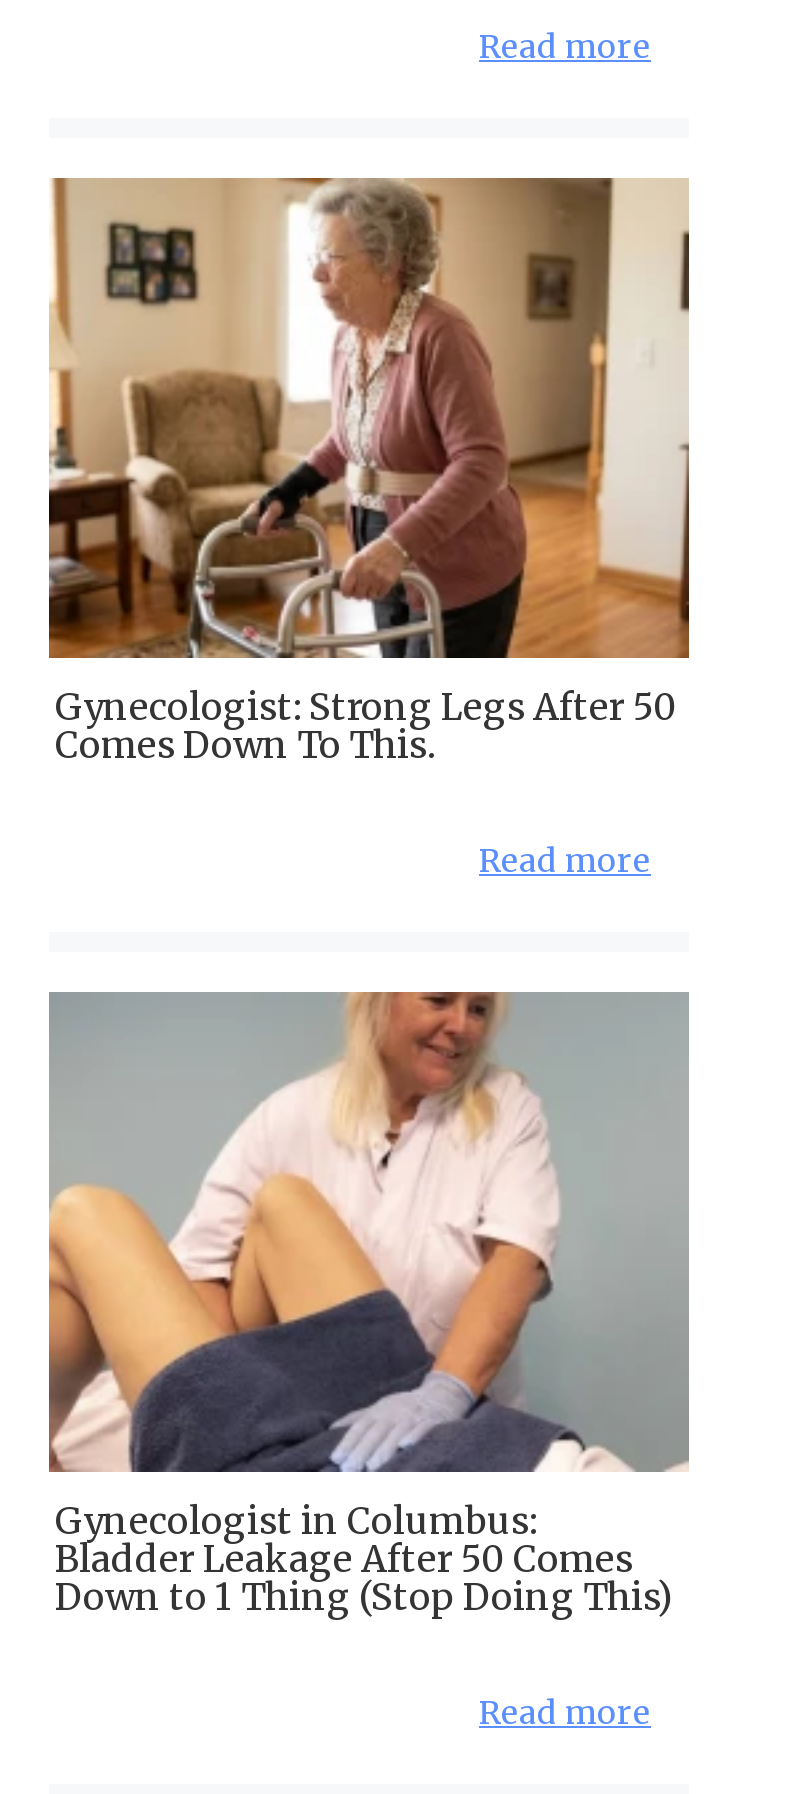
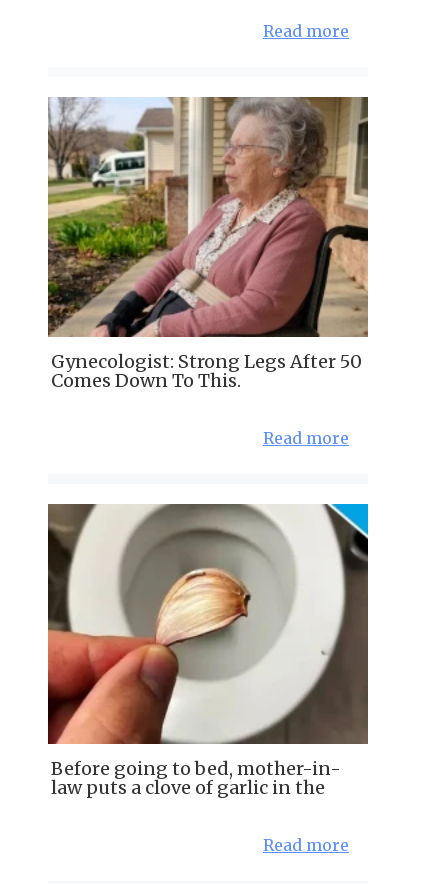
[49,177,691,659] [image] -> [47,96,369,338] [image]
[47,991,689,1620] [image] | Gynecologist in Columbus: | Bladder Leakage After 50 Comes | Down to 1 Thing (Stop Doing This) -> [47,503,369,799] [image] | Before going to bed, mother-in- | law puts a clove of garlic in the

